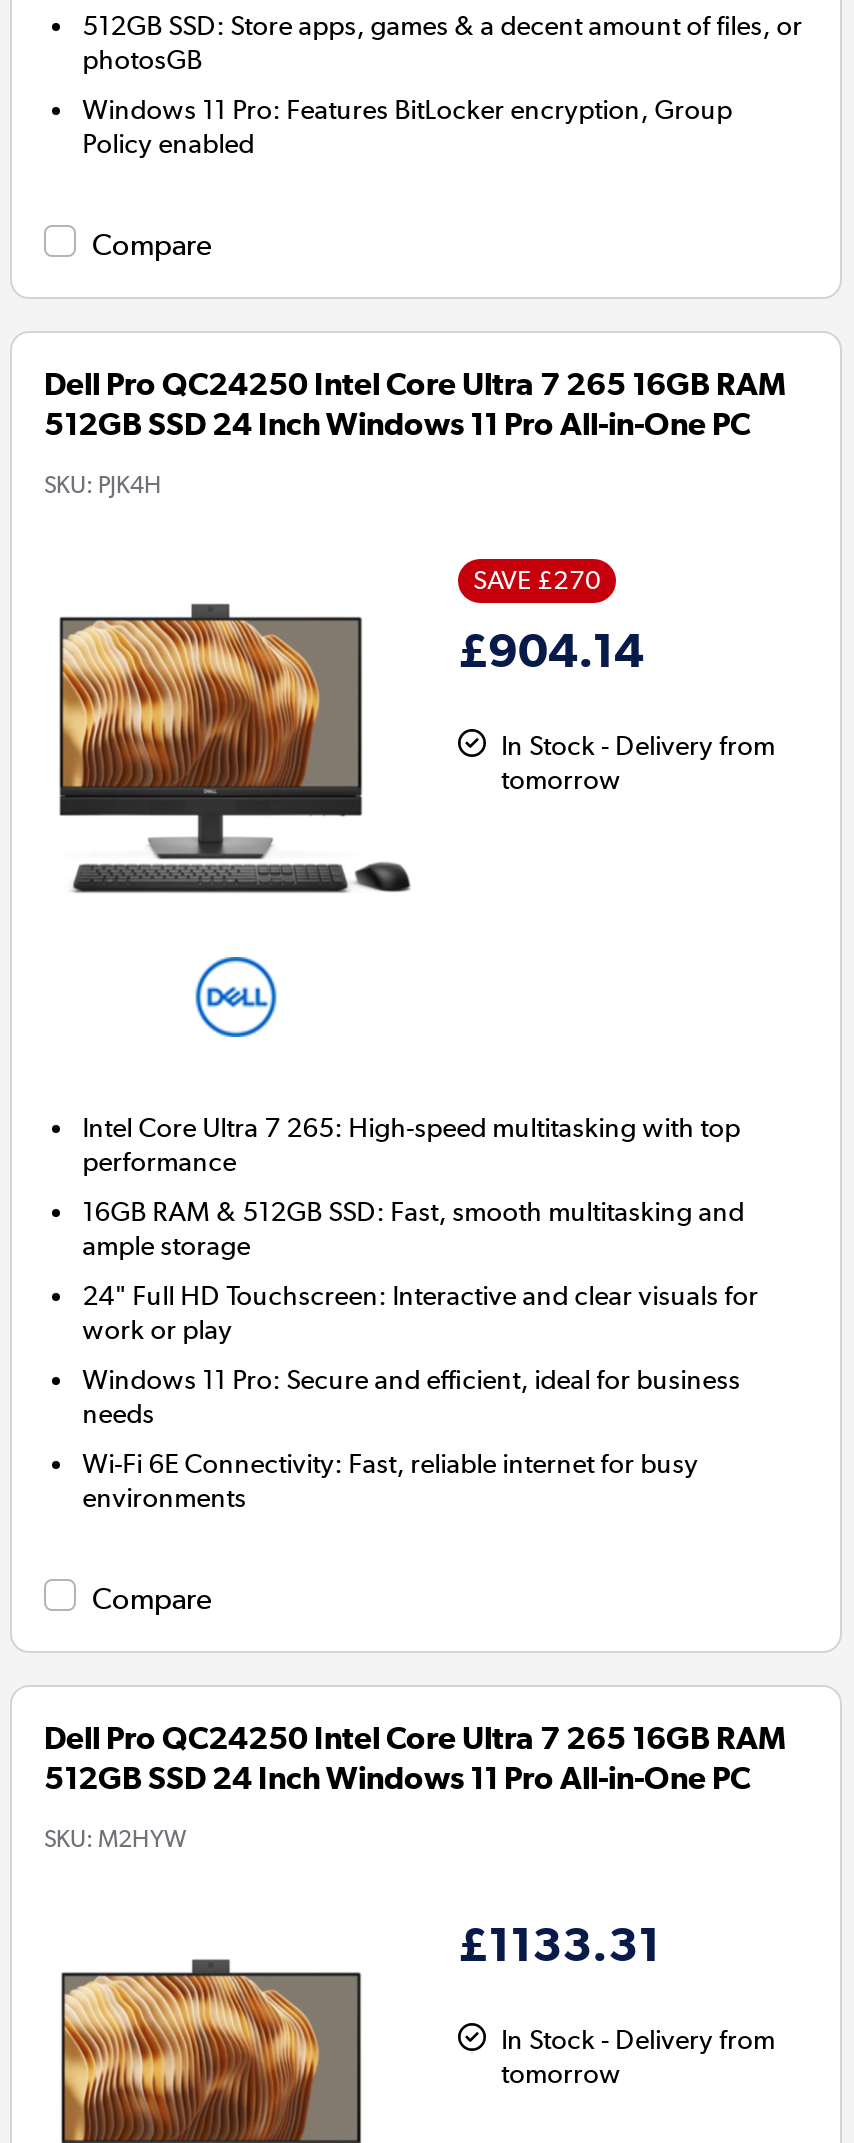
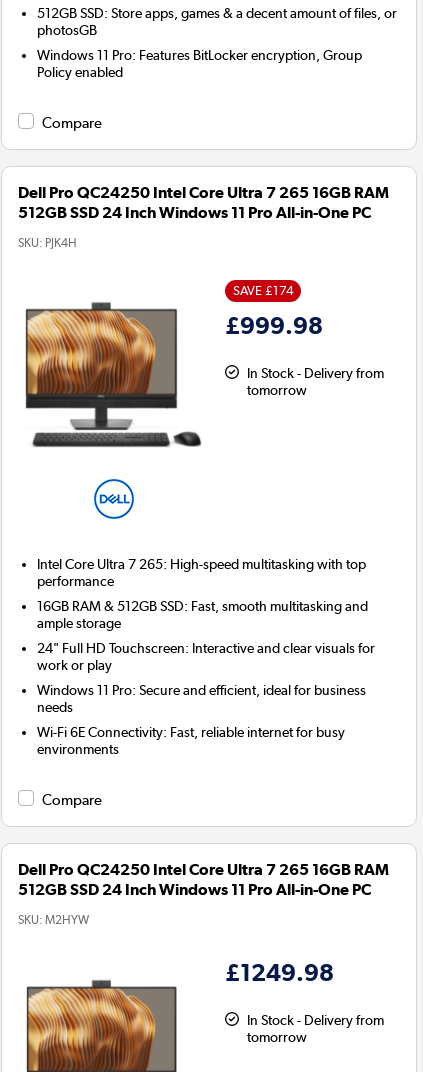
[473,565,601,595] SAVE £270 -> [233,283,294,298] SAVE £174
[458,621,644,677] £904.14 -> [225,311,323,339] £999.98
[458,1915,660,1971] £1133.31 -> [225,958,334,986] £1249.98

